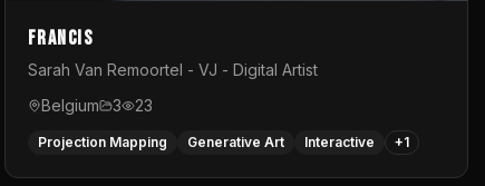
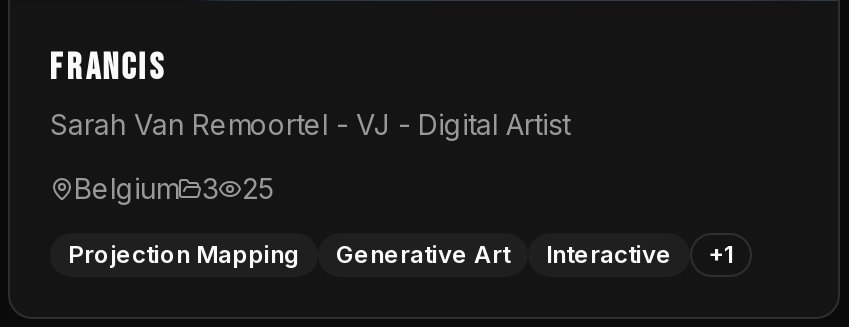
[41,96,153,115] Belgium 3 23 -> [74,172,274,206] Belgium 3 25

